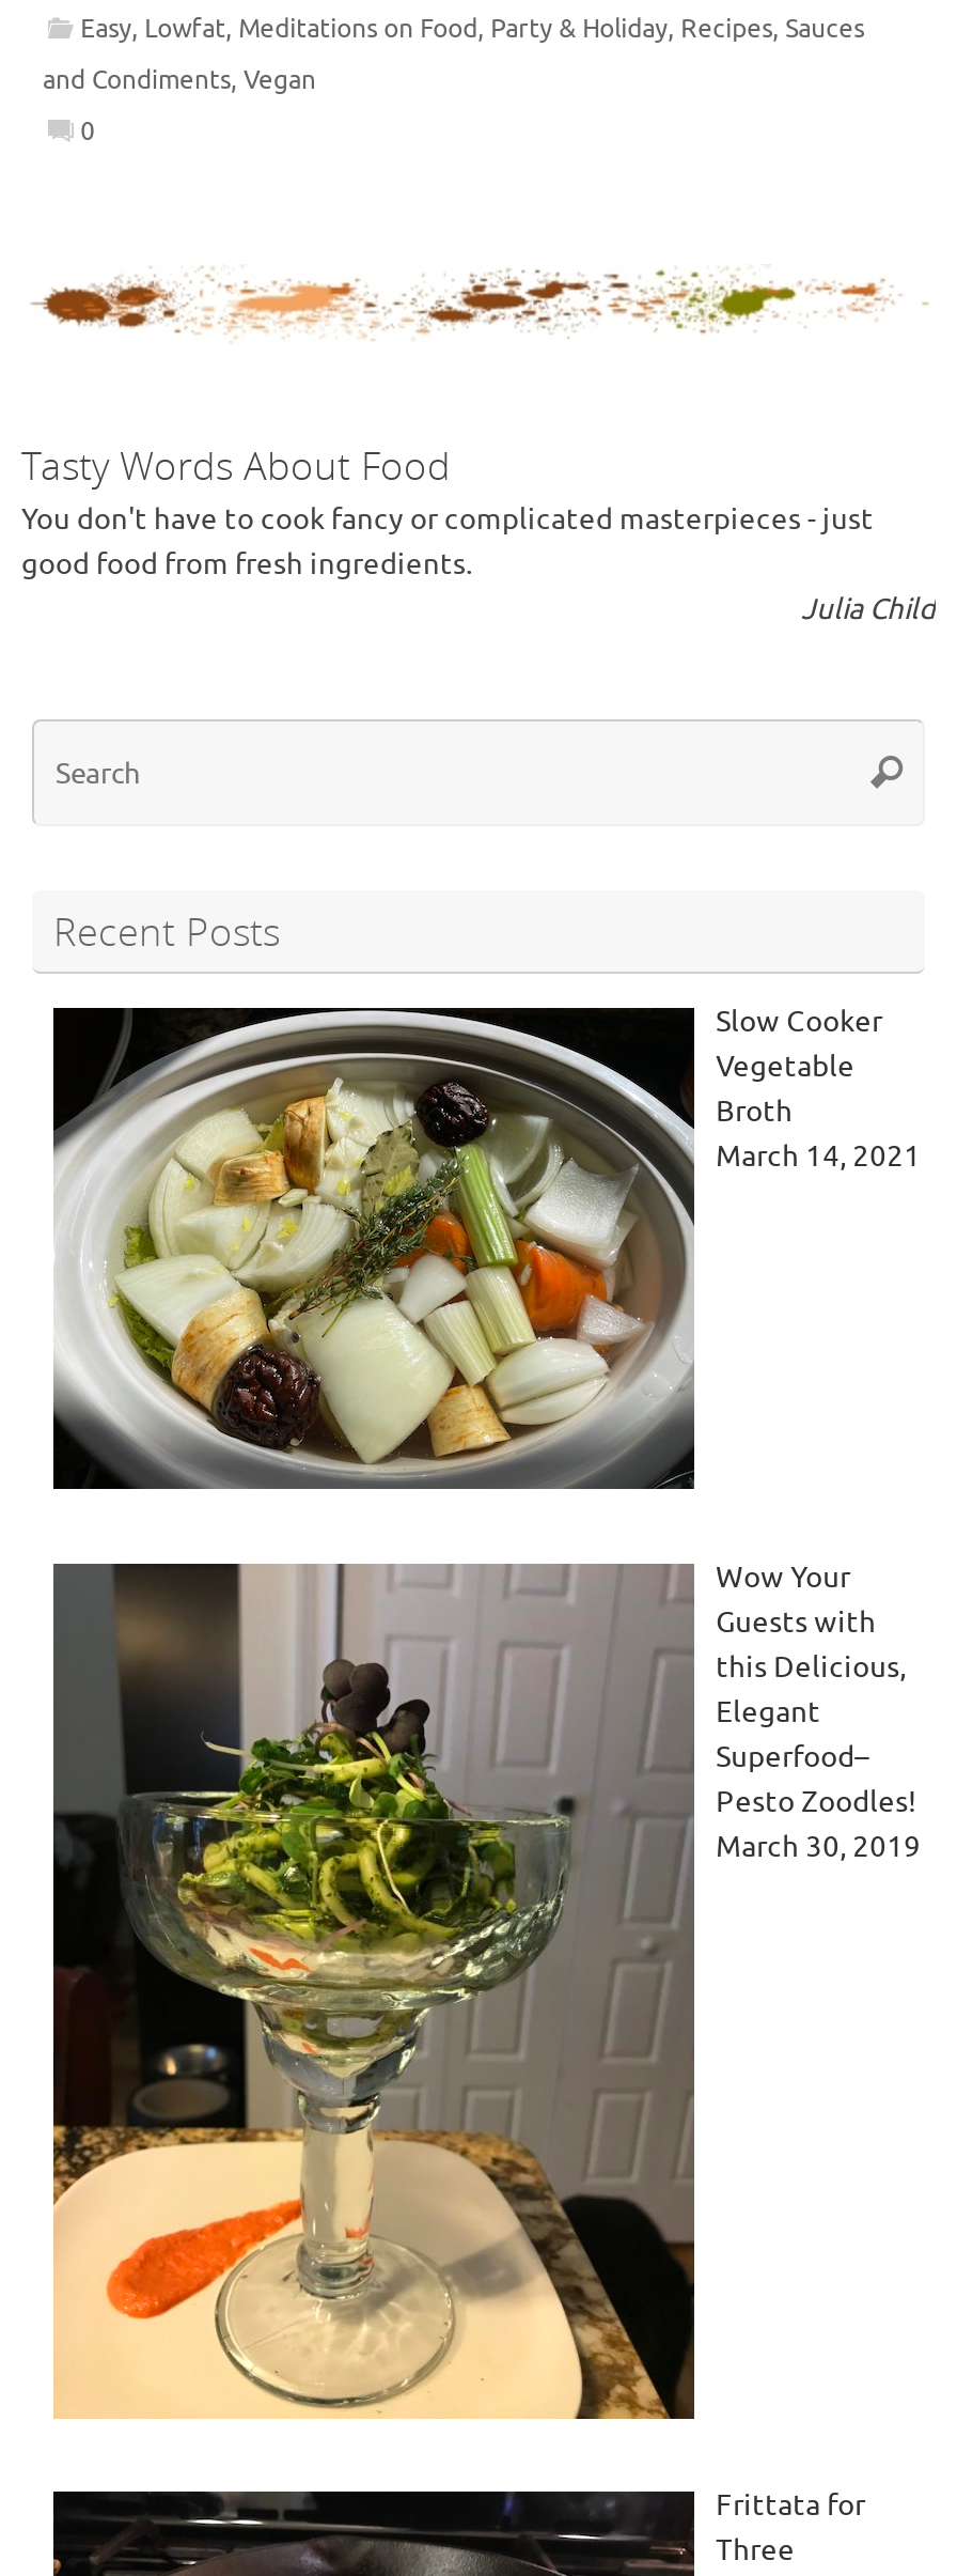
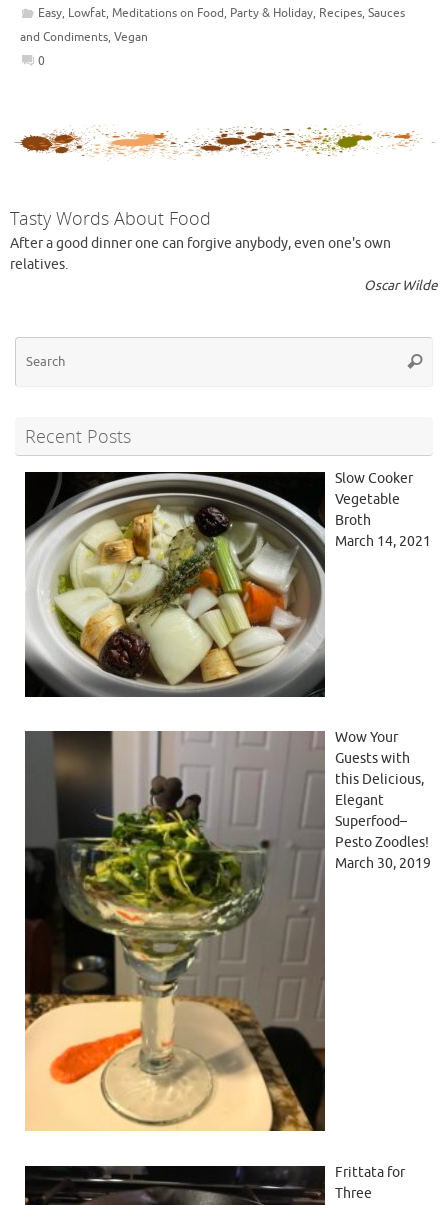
[21,502,936,628] You don't have to cook fancy or complicated masterpieces - just | good food from fresh ingredients. | Julia Child -> [10,235,438,294] After a good dinner one can forgive anybody, even one's own | relatives. | Oscar Wilde

